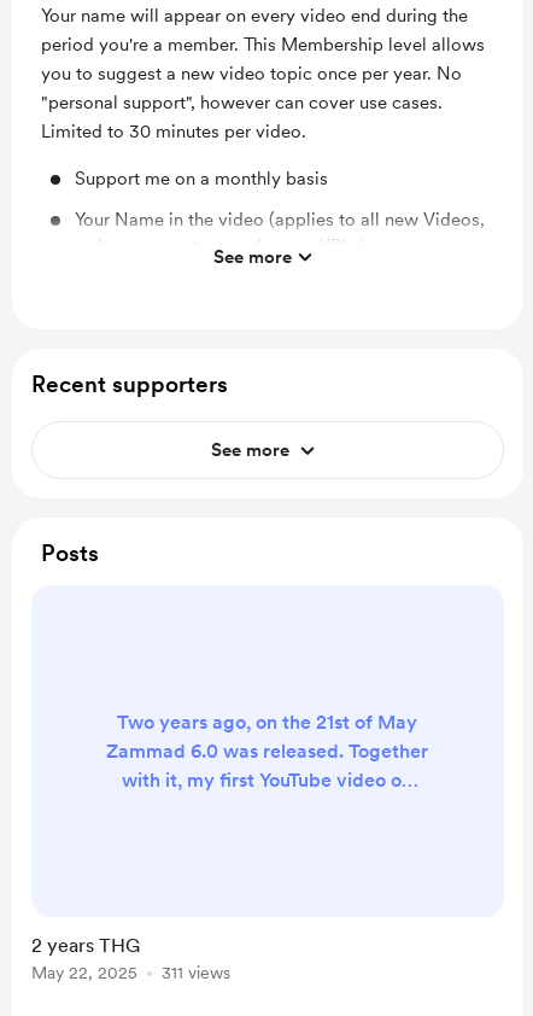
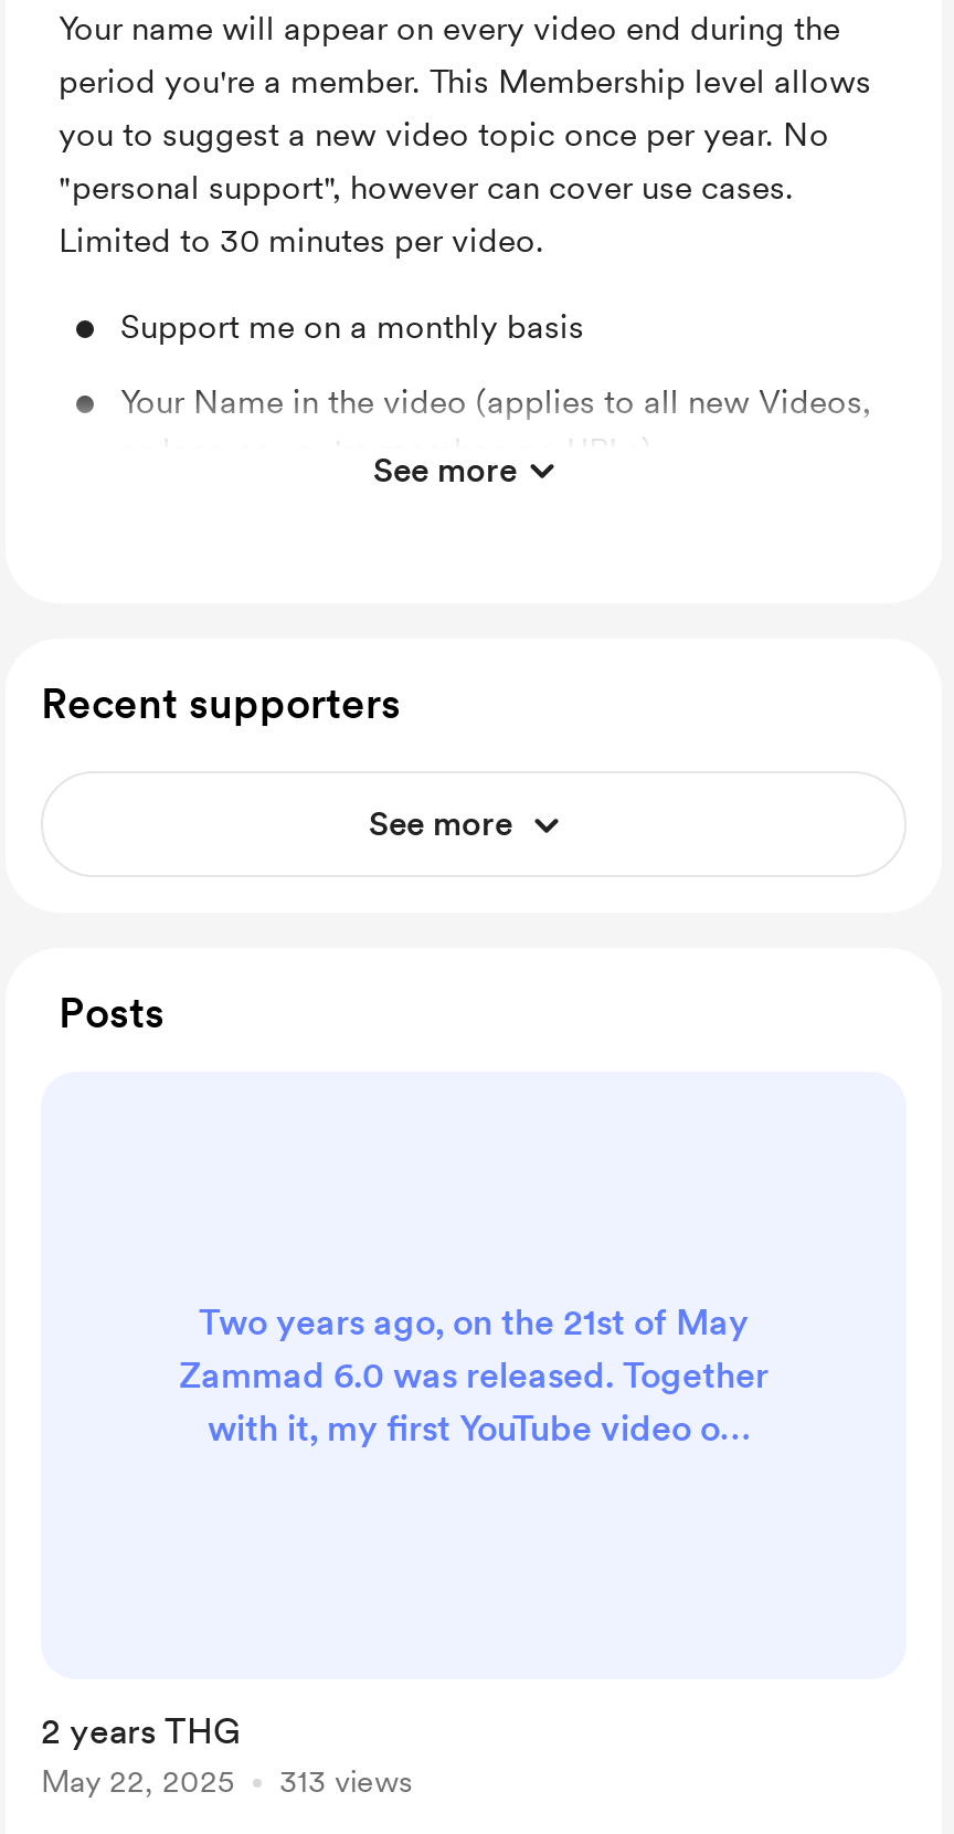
[31,963,230,982] May 22, 2025 311 views -> [41,1763,412,1799] May 22, 2025 313 views

